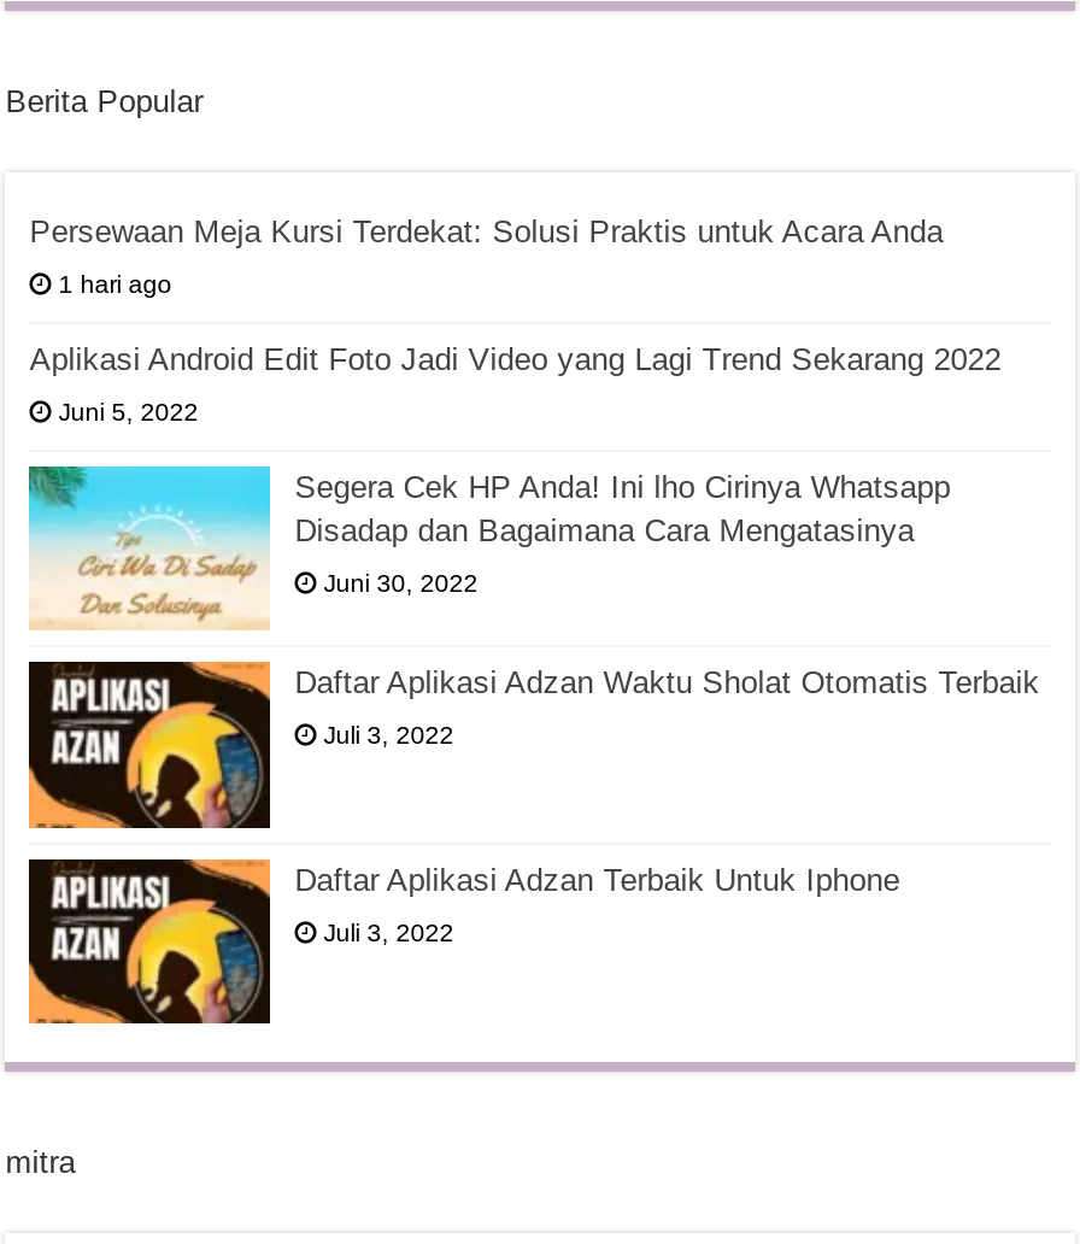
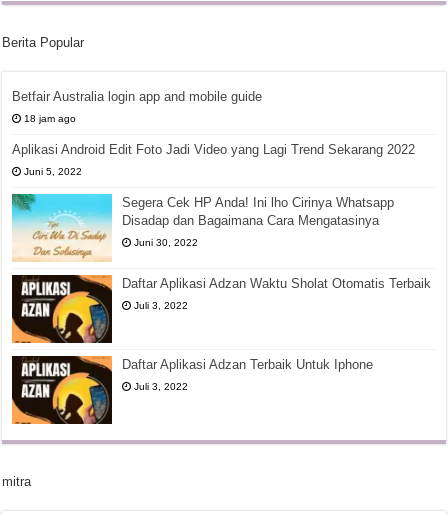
[29,214,943,250] Persewaan Meja Kursi Terdekat: Solusi Praktis untuk Acara Anda -> [12,89,262,104] Betfair Australia login app and mobile guide
[58,272,172,298] 1 hari ago -> [24,113,76,124] 18 jam ago

